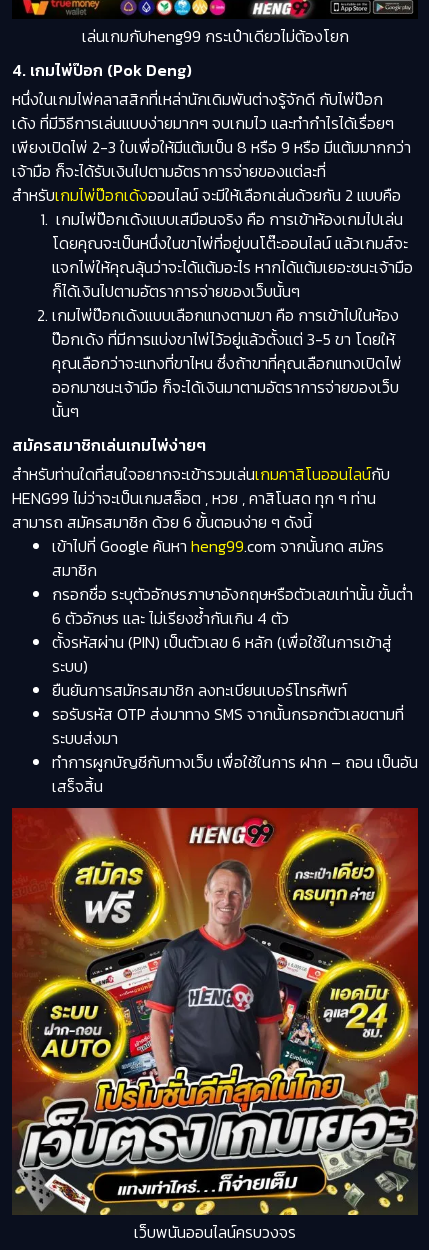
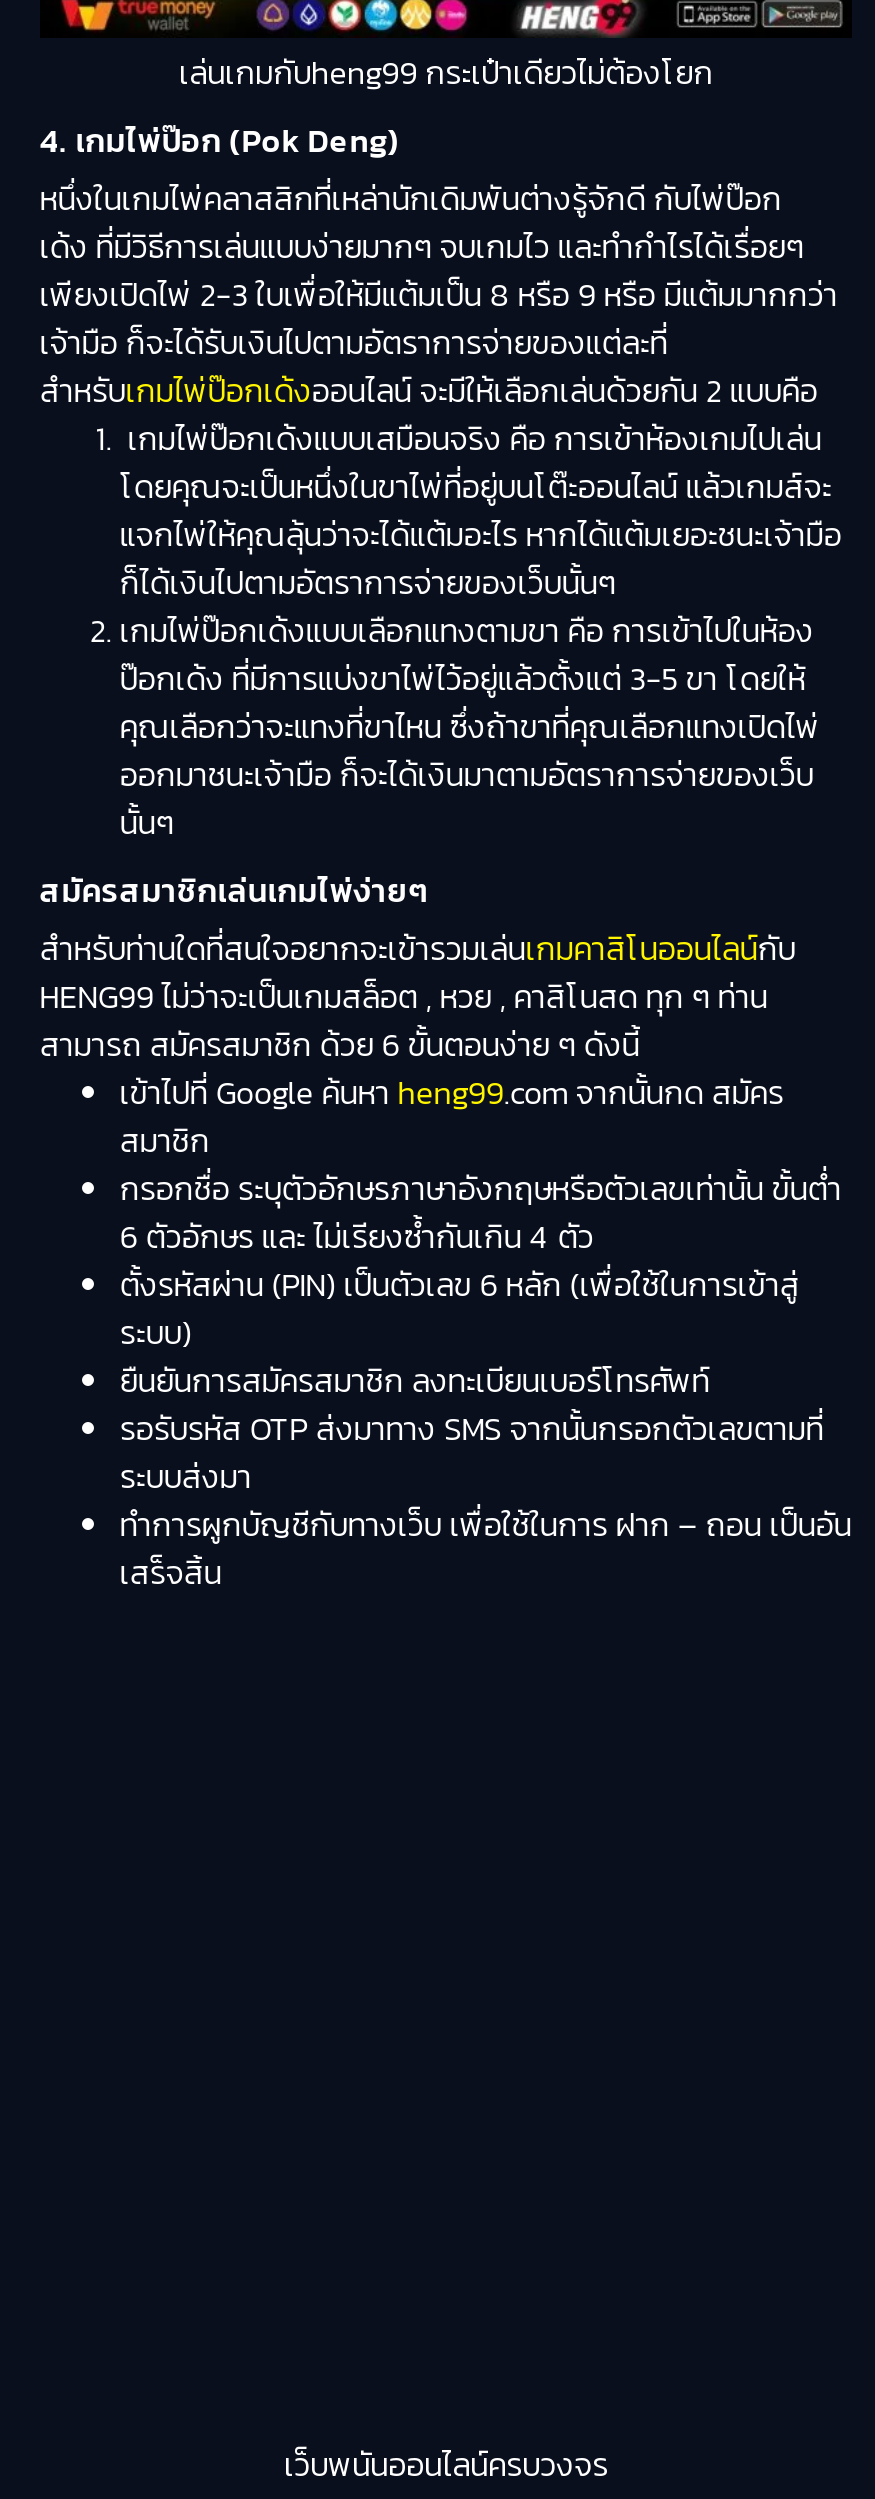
[11,807,419,1216] [image] -> none

